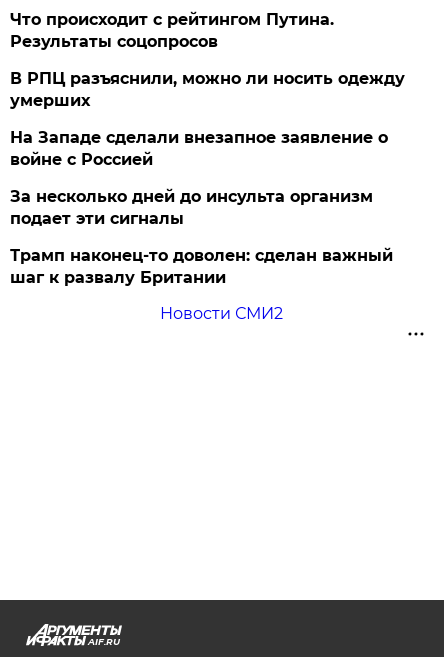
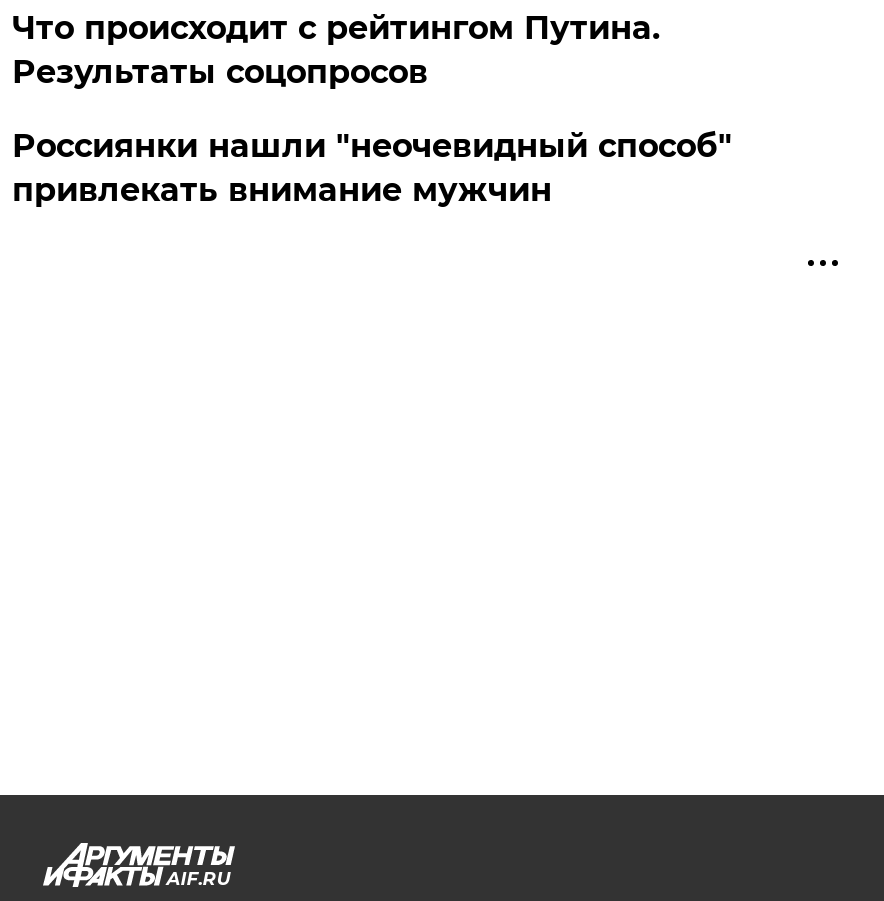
[10,69,405,323] В РПЦ разъяснили, можно ли носить одежду | умерших | На Западе сделали внезапное заявление о | войне с Россией | За несколько дней до инсульта организм | подает эти сигналы | Трамп наконец-то доволен: сделан важный | шаг к развалу Британии | Новости СМИ2 -> [12,127,732,209] Россиянки нашли "неочевидный способ" | привлекать внимание мужчин

